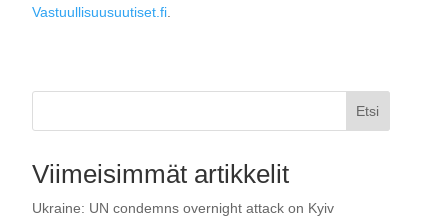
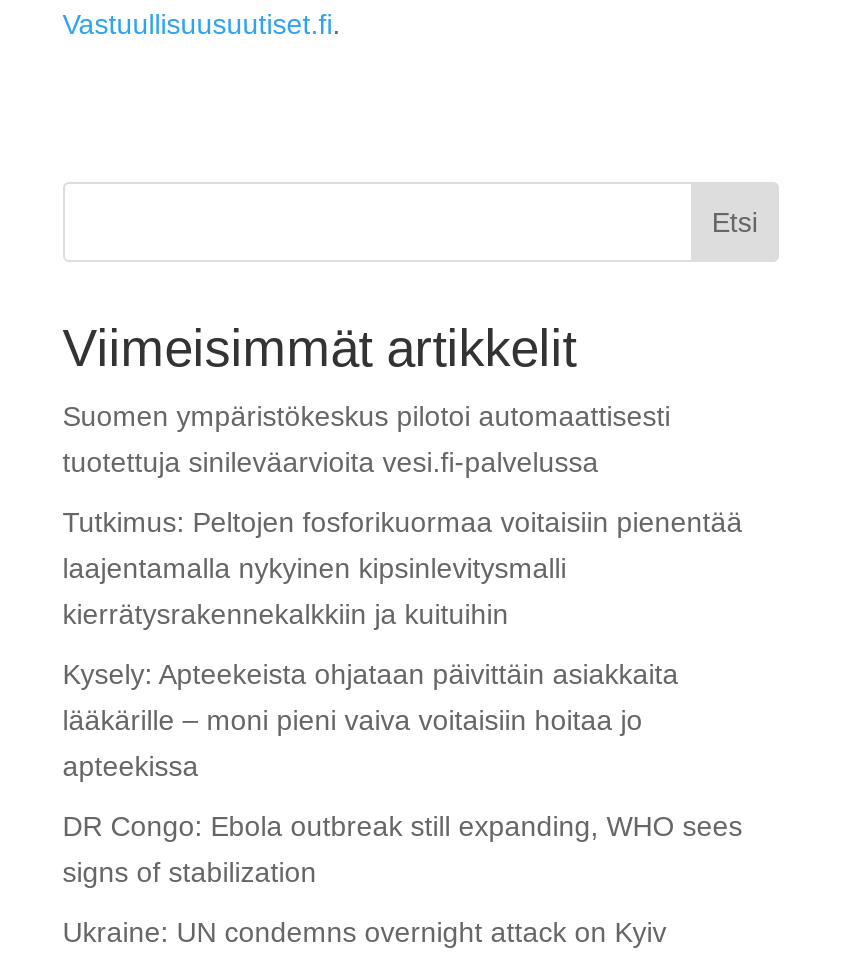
none -> [63,401,743,889] Suomen ympäristökeskus pilotoi automaattisesti | tuotettuja sinileväarvioita vesi.fi-palvelussa | Tutkimus: Peltojen fosforikuormaa voitaisiin pienentää | laajentamalla nykyinen kipsinlevitysmalli | kierrätysrakennekalkkiin ja kuituihin | Kysely: Apteekeista ohjataan päivittäin asiakkaita | lääkärille – moni pieni vaiva voitaisiin hoitaa jo | apteekissa | DR Congo: Ebola outbreak still expanding, WHO sees | signs of stabilization

